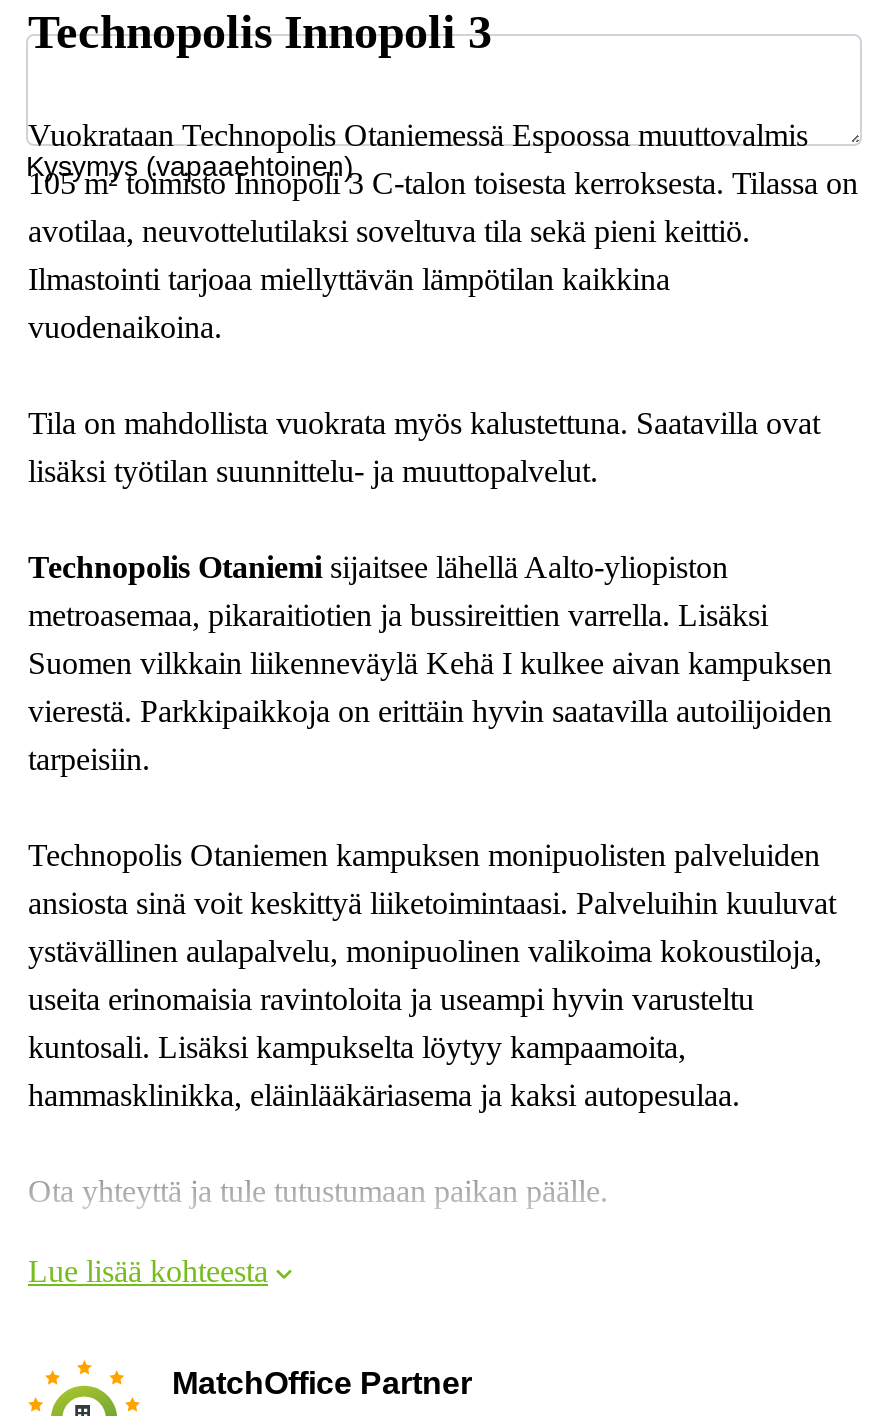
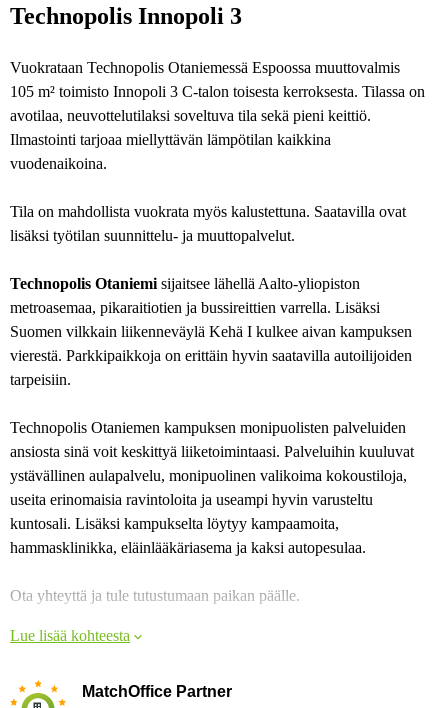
[26,150,354,182] Kysymys (vapaaehtoinen) -> none

